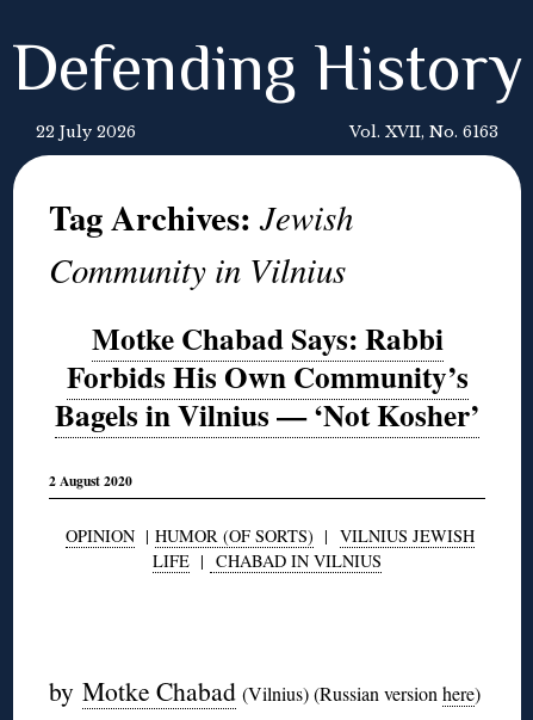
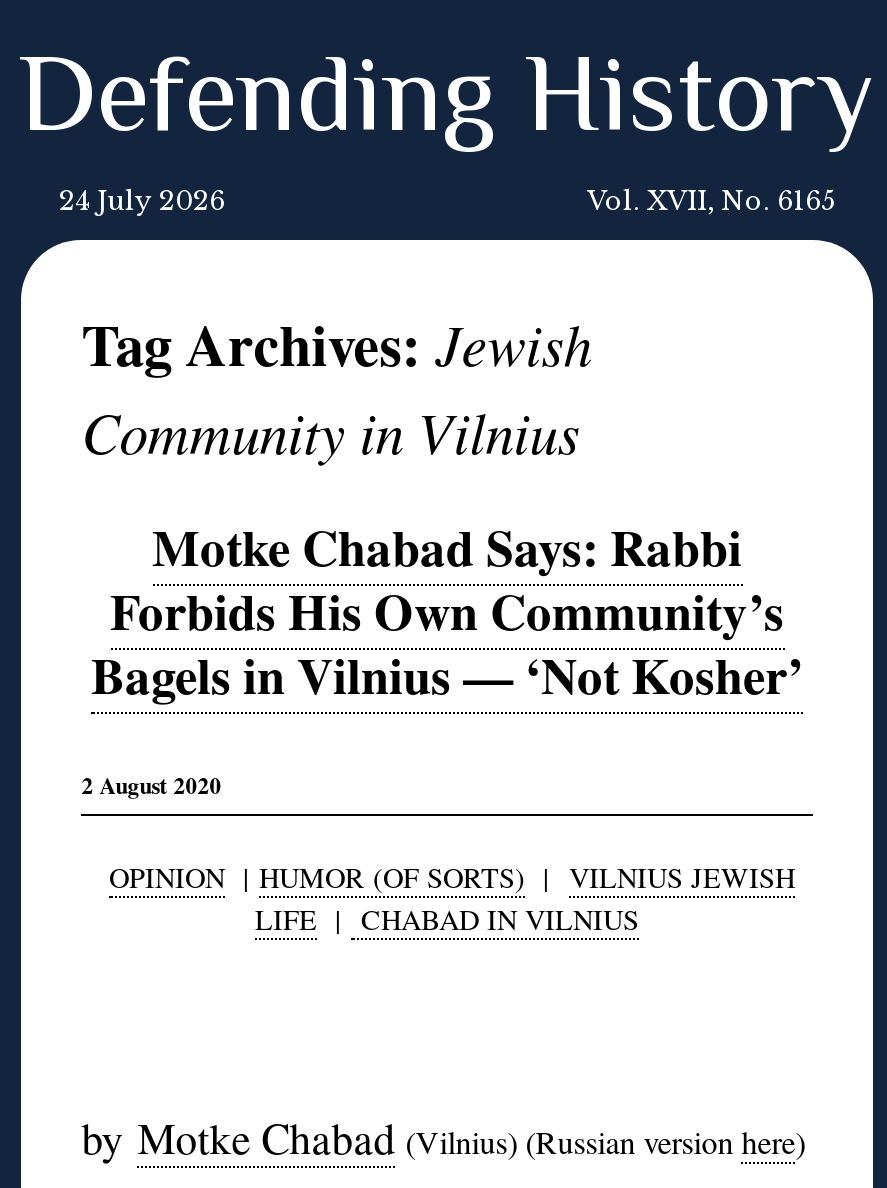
[36,123,136,141] 22 July 2026 -> [59,186,225,216] 24 July 2026
[349,123,498,141] Vol. XVII, No. 6163 -> [587,186,835,216] Vol. XVII, No. 6165

